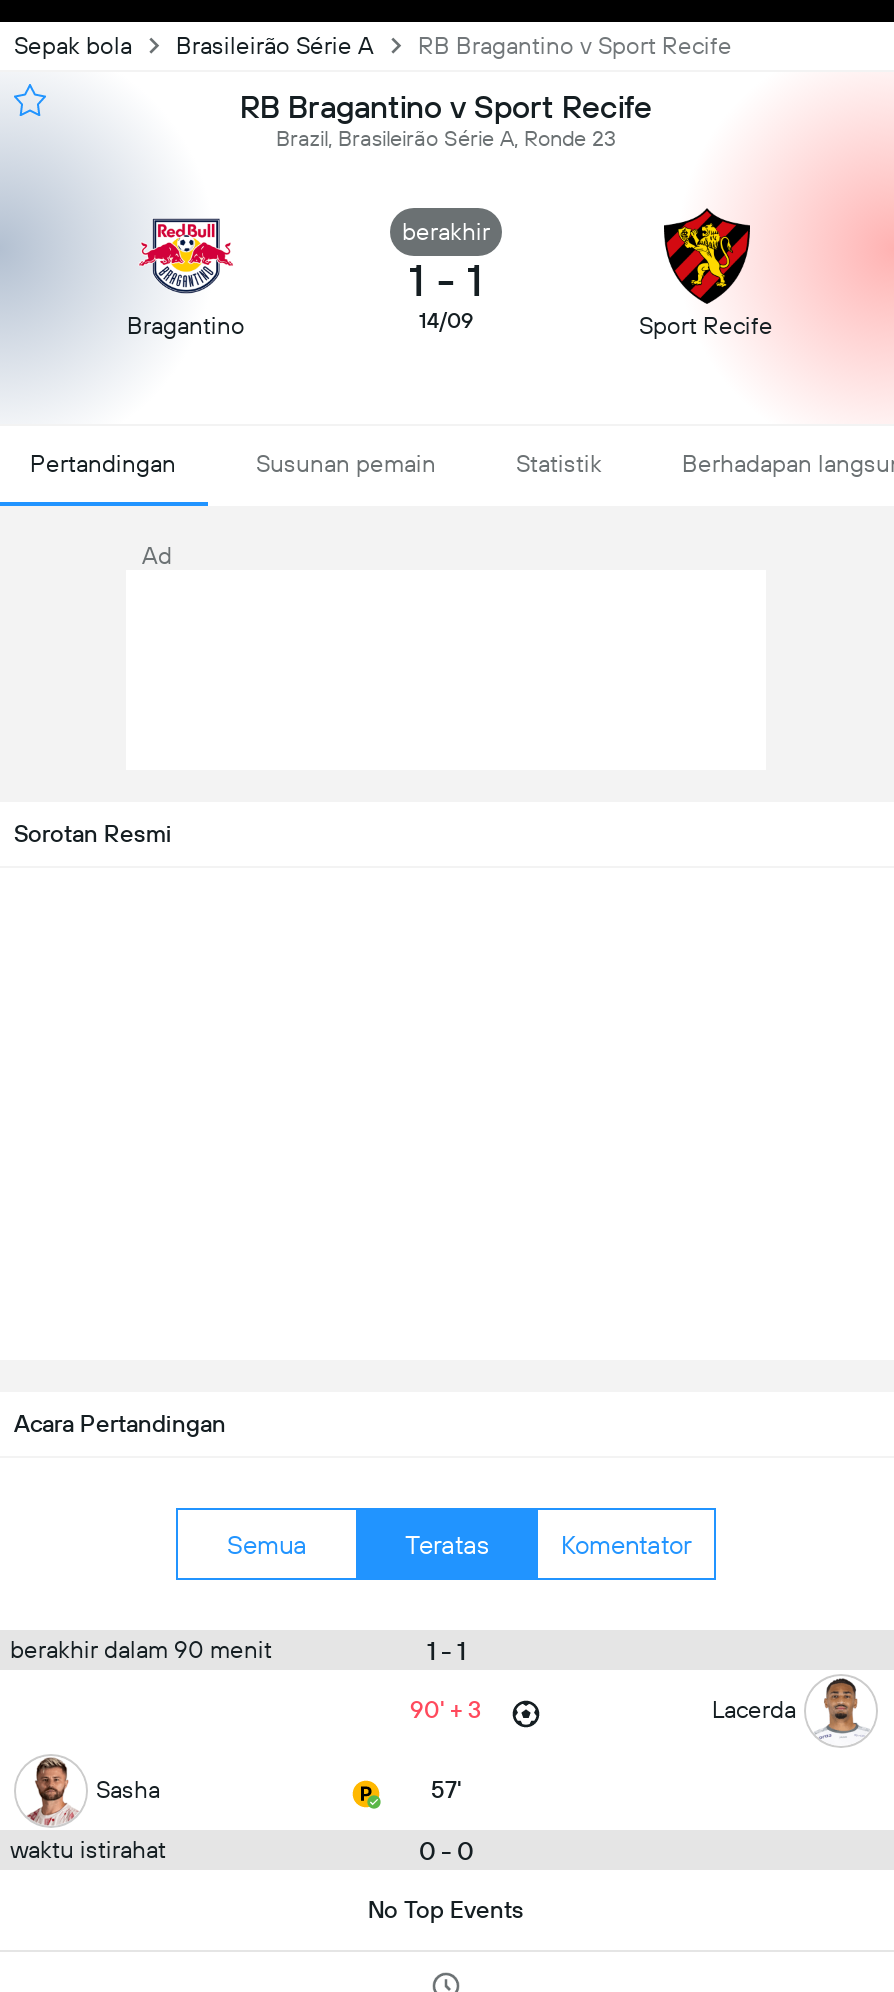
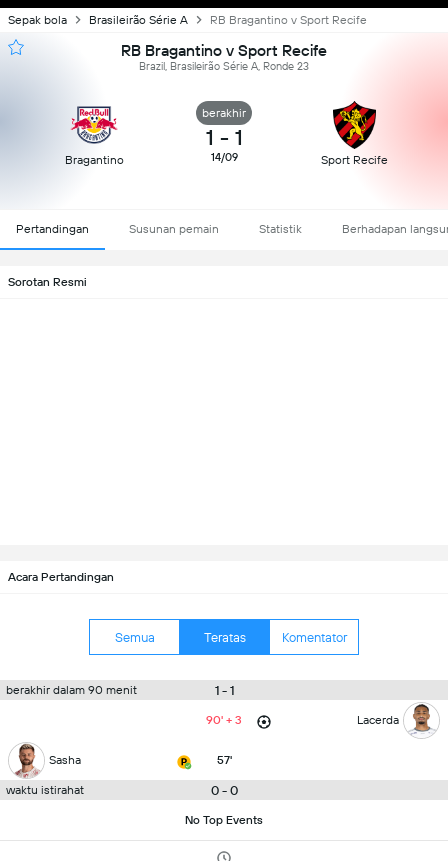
[142,542,172,570] Ad -> none

